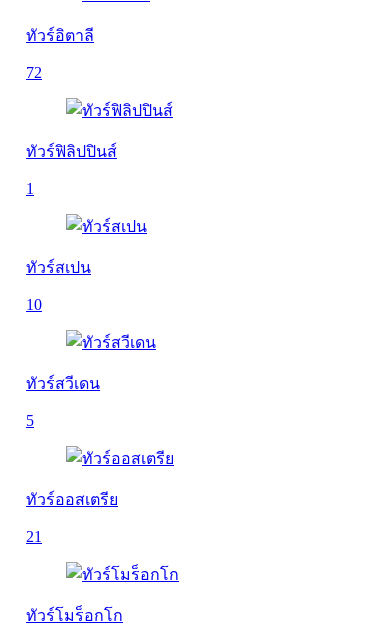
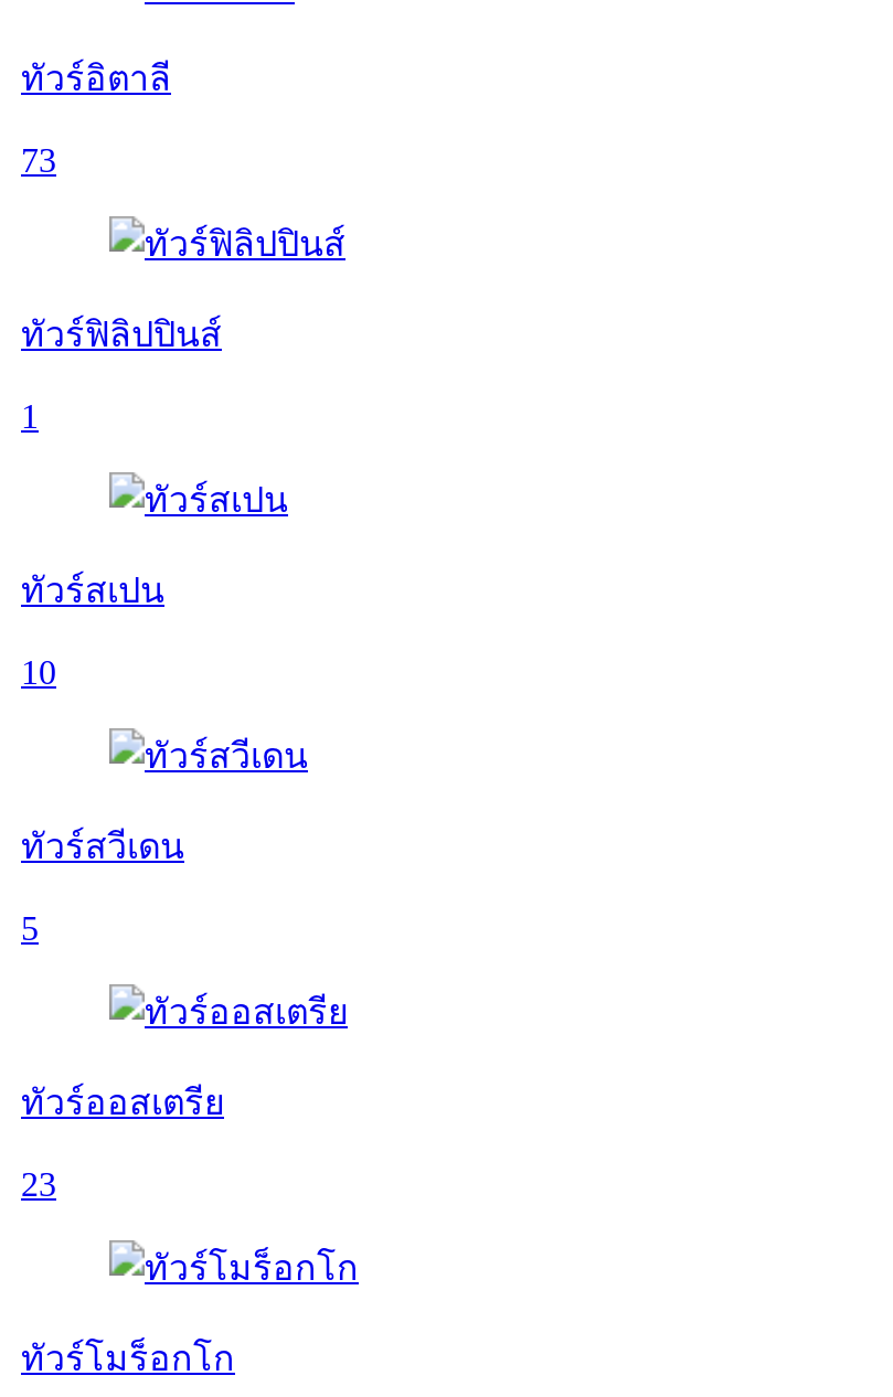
[26,64,42,81] 72 -> [21,141,56,179] 73
[26,528,42,545] 21 -> [21,1165,56,1203] 23

